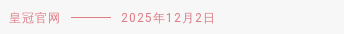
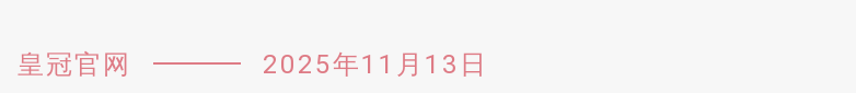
[121,11,216,25] 2025年12月2日 -> [263,49,488,80] 2025年11月13日

